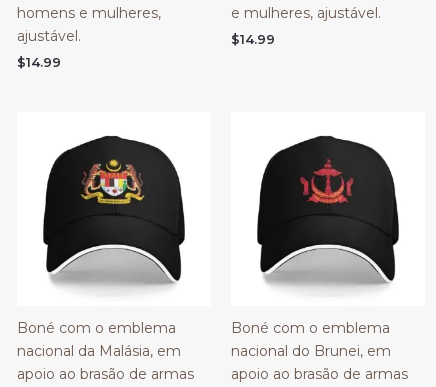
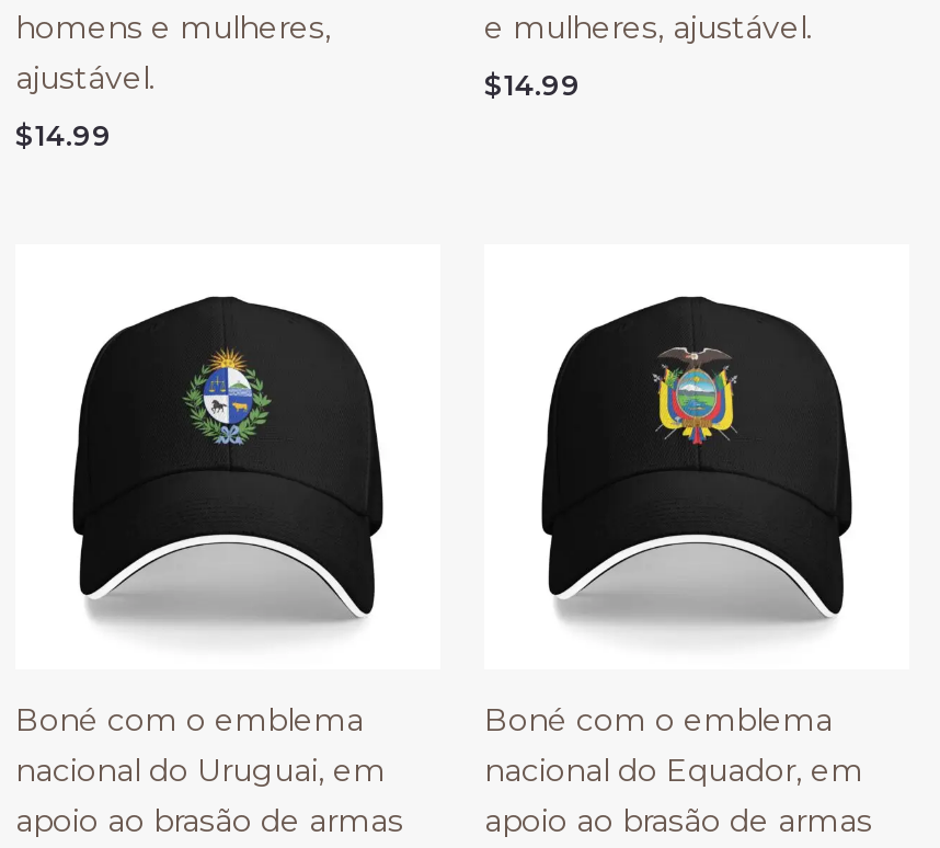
[81,160,145,205] [image] -> [158,355,291,447] [image]
[299,159,354,204] [image] -> [638,346,752,445] [image]
[17,342,181,360] nacional da Malásia, em -> [15,749,386,789] nacional do Uruguai, em
[231,342,391,360] nacional do Brunei, em -> [484,749,863,789] nacional do Equador, em

